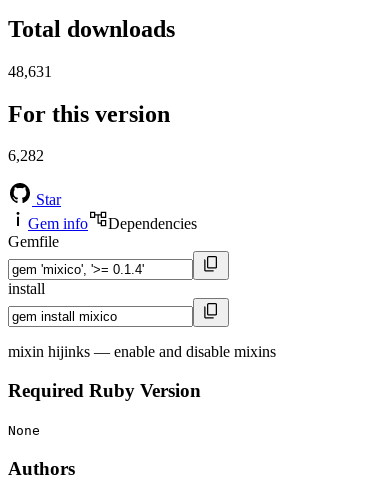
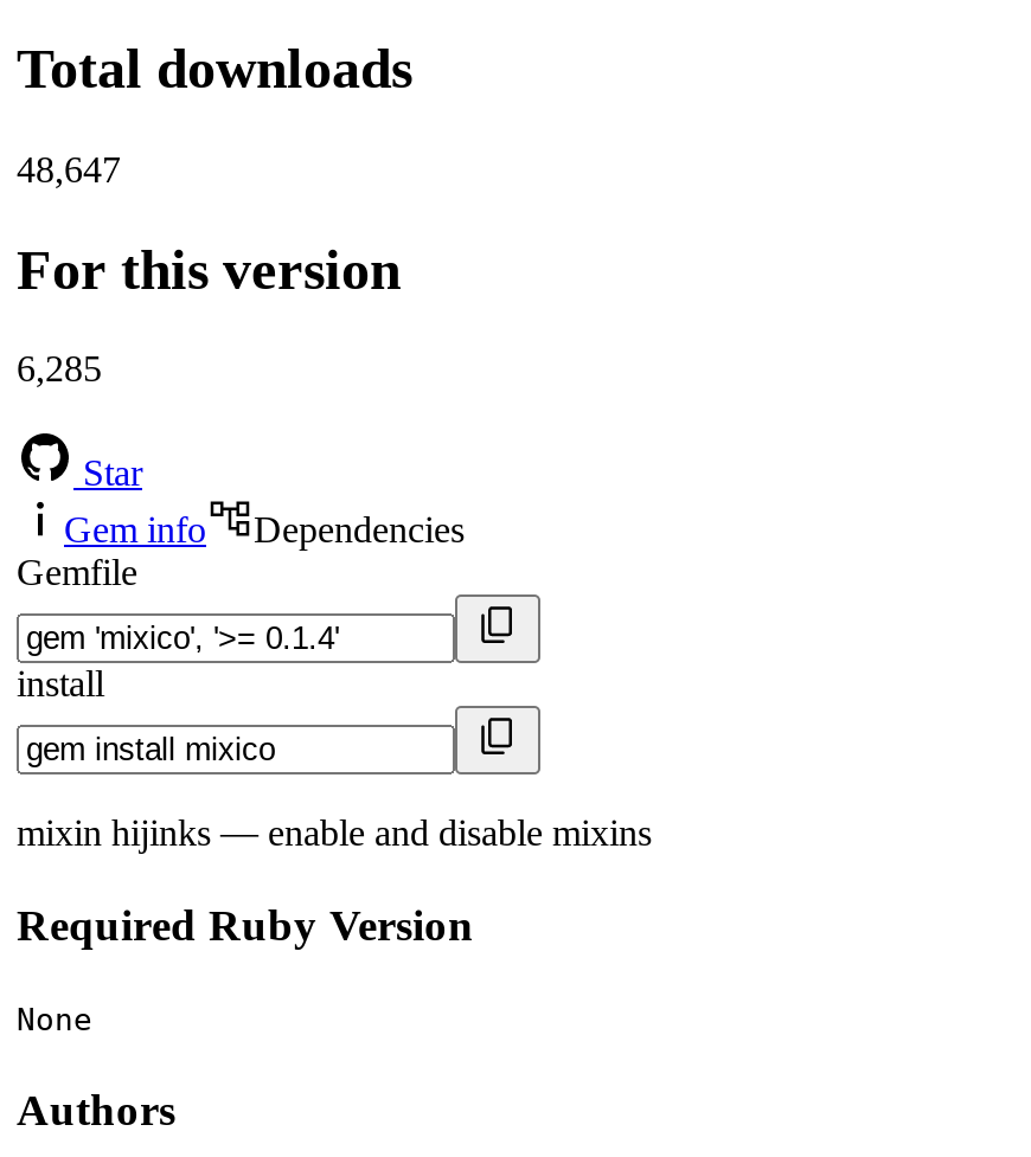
[8,63,52,80] 48,631 -> [17,148,121,189] 48,647
[8,147,44,164] 6,282 -> [17,349,102,389] 6,285

